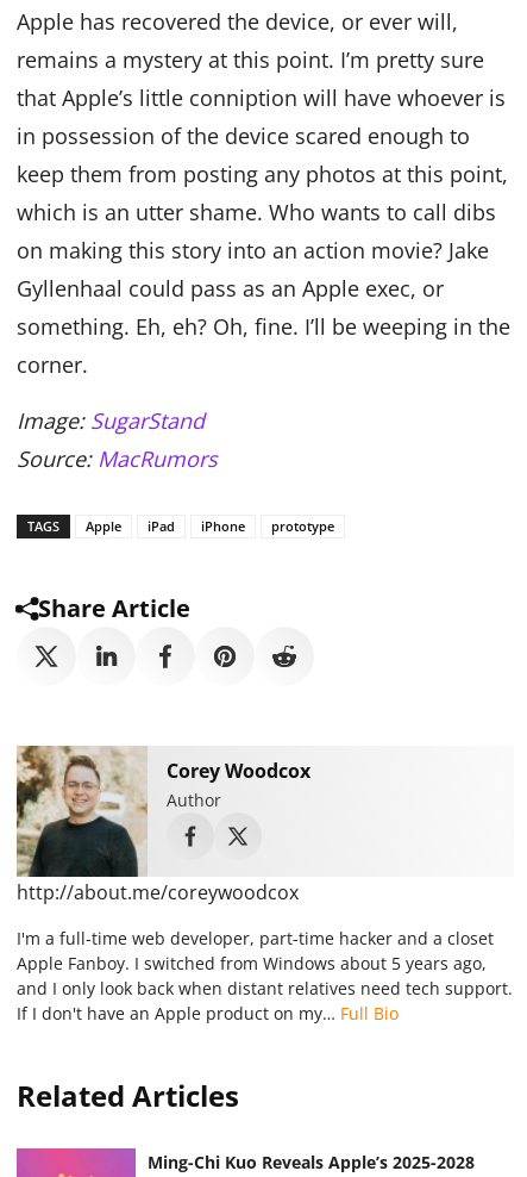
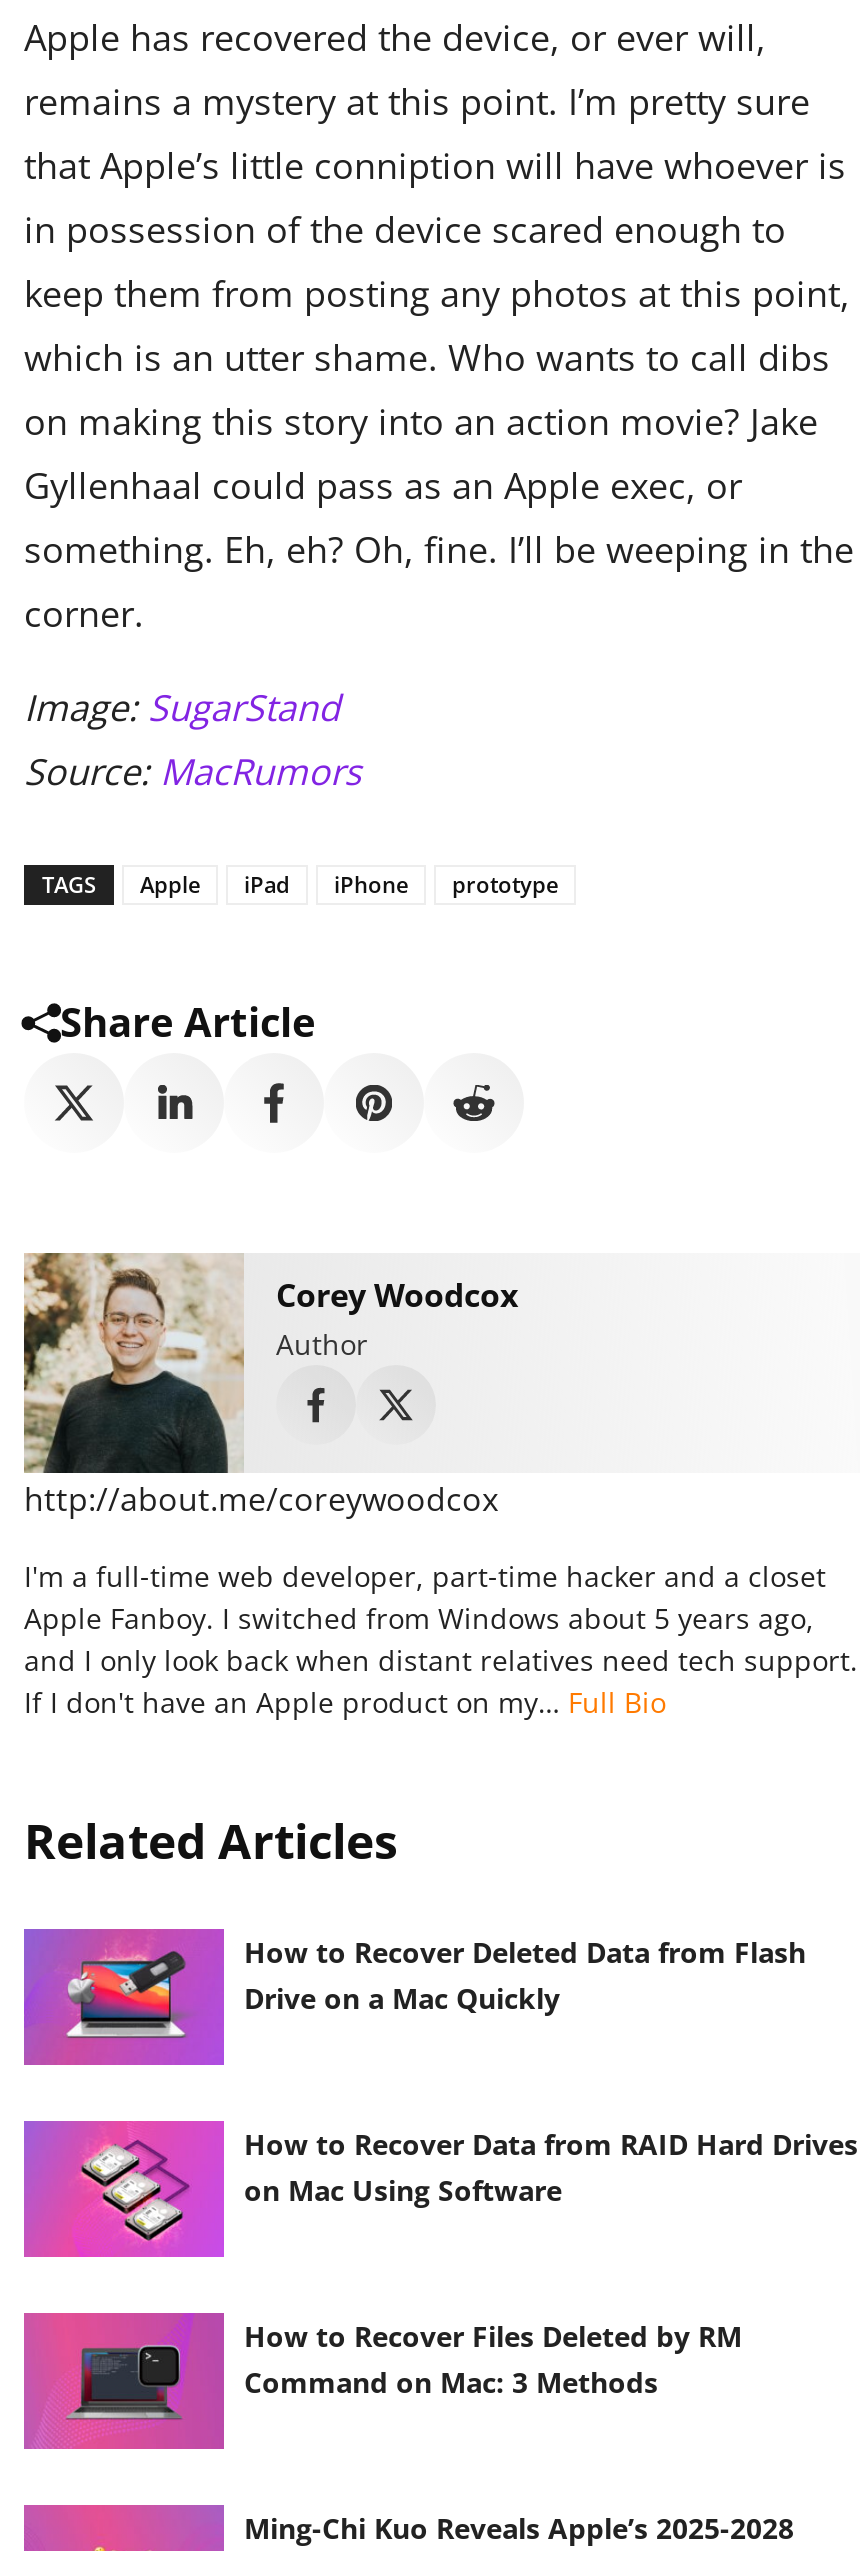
none -> [24,1929,806,2067] [image] | How to Recover Deleted Data from Flash | Drive on a Mac Quickly
none -> [24,2119,858,2259] [image] | How to Recover Data from RAID Hard Drives | on Mac Using Software
none -> [24,2311,742,2451] [image] | How to Recover Files Deleted by RM | Command on Mac: 3 Methods

